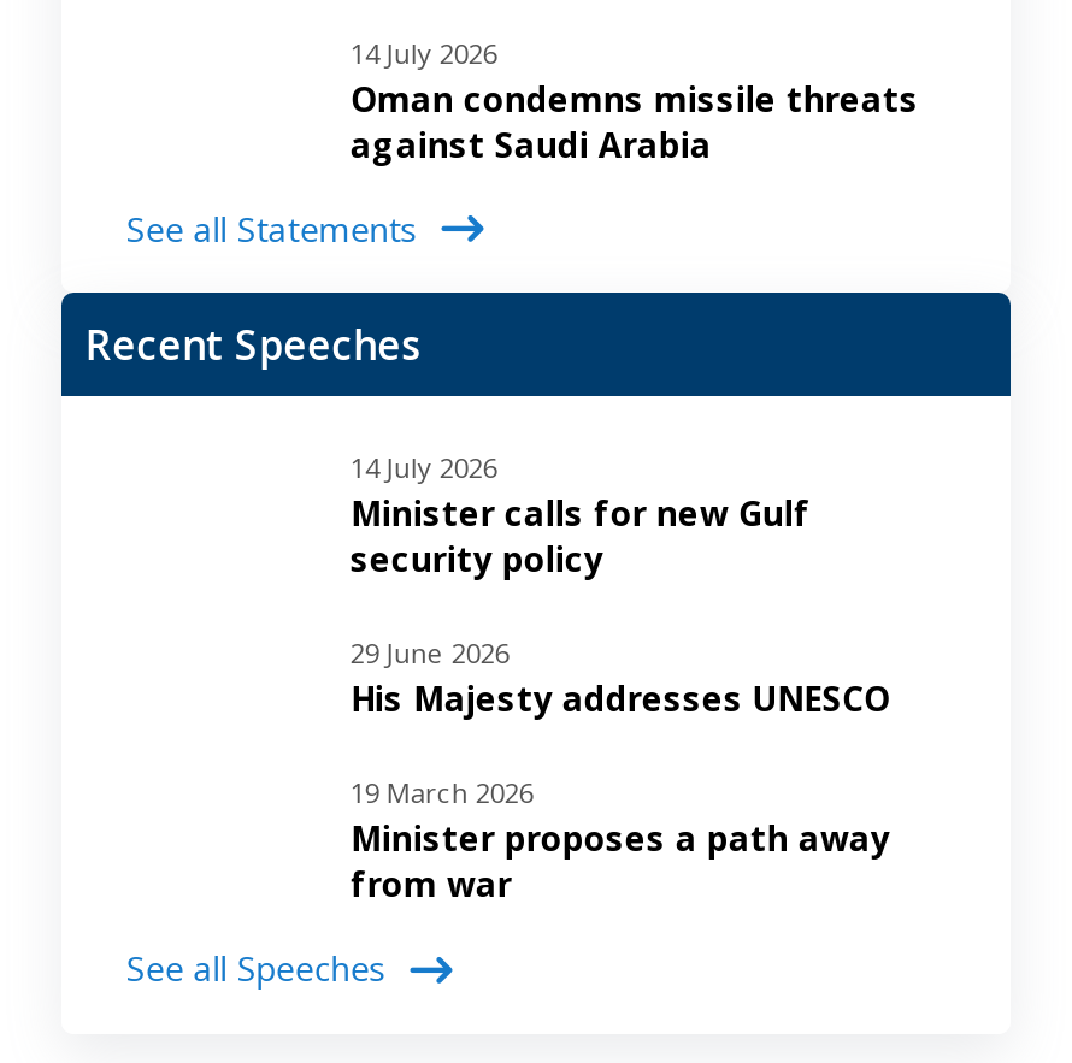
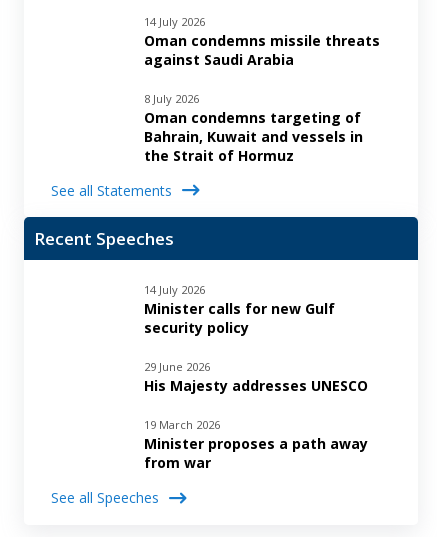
none -> [144,90,363,164] 8 July 2026 | Oman condemns targeting of | Bahrain, Kuwait and vessels in | the Strait of Hormuz

